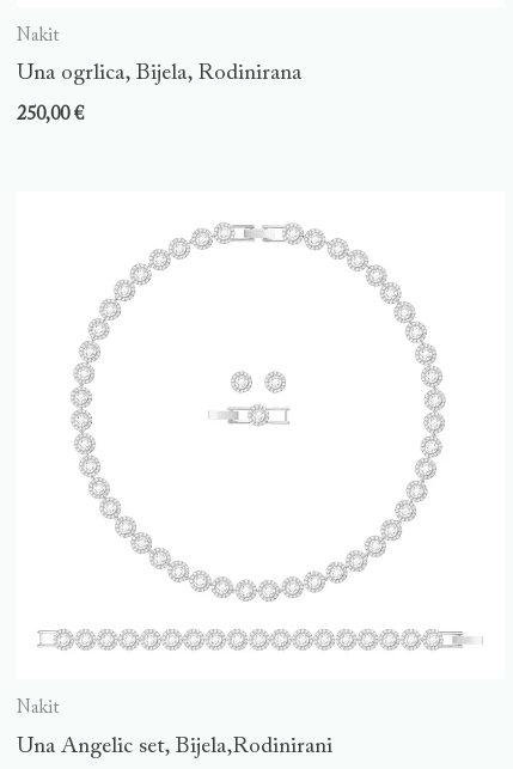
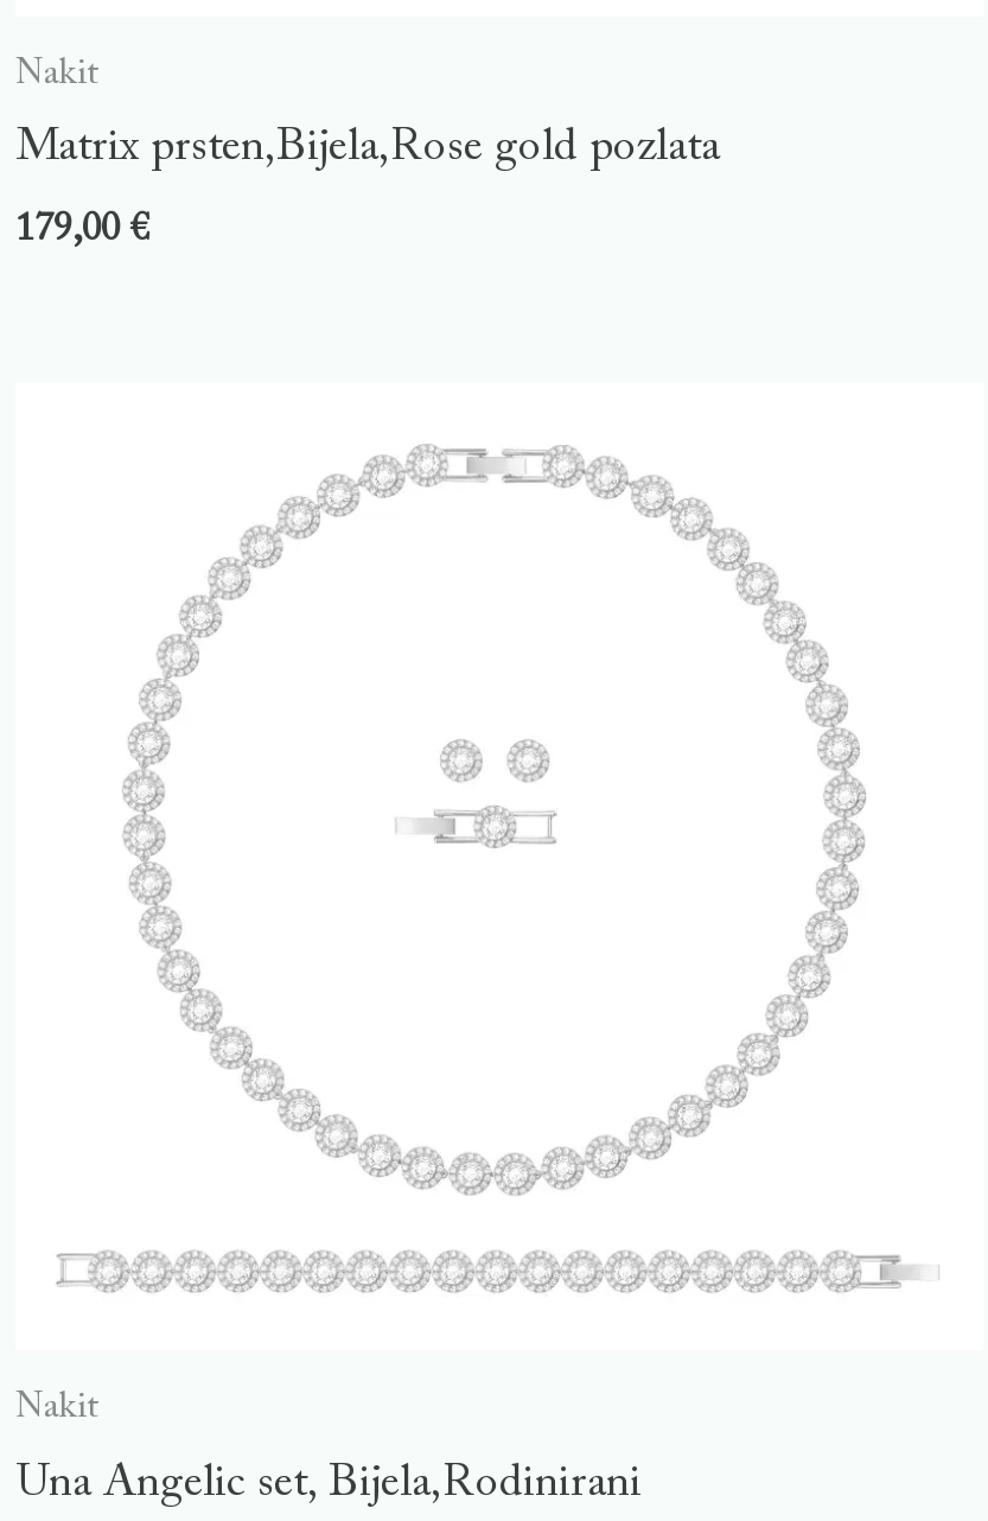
[17,63,301,85] Una ogrlica, Bijela, Rodinirana -> [15,127,720,172] Matrix prsten,Bijela,Rose gold pozlata
[17,105,84,124] 250,00 € -> [15,211,148,249] 179,00 €

